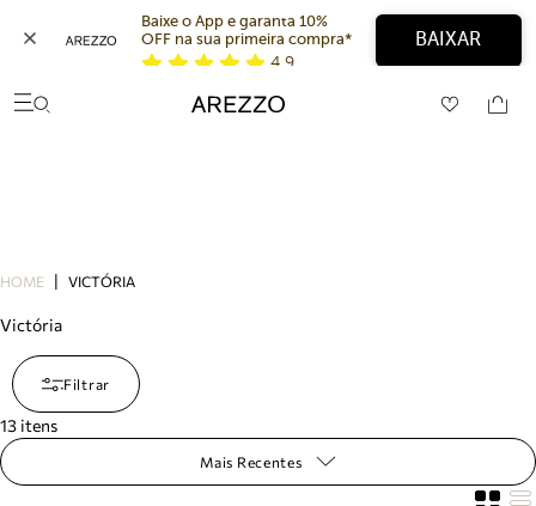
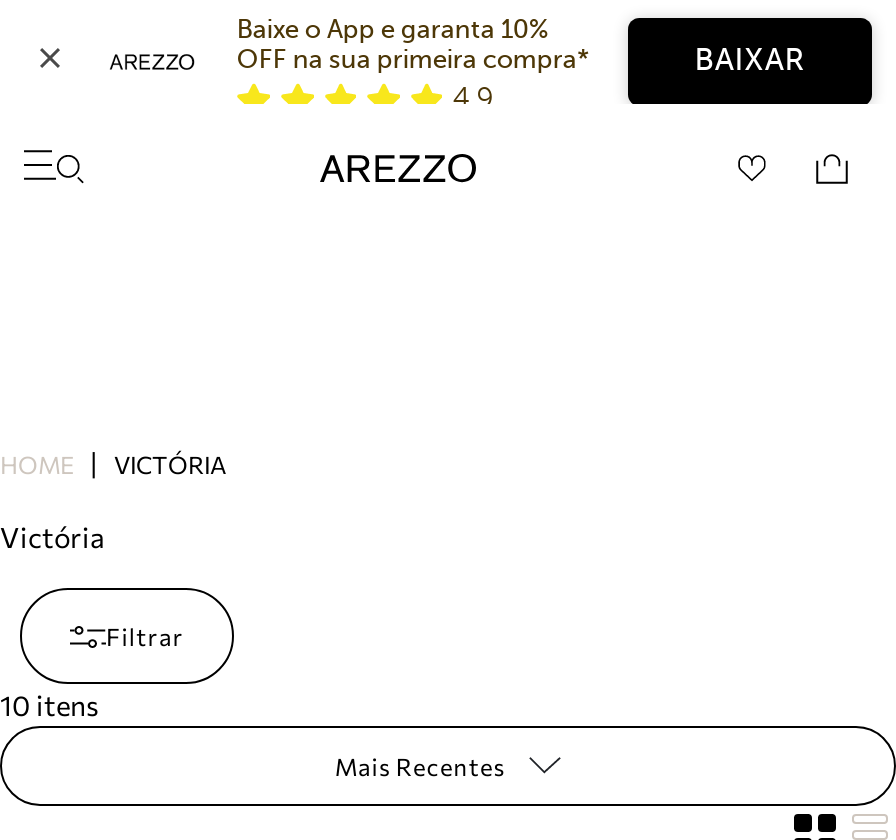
[0,415,57,435] 13 itens -> [0,688,98,722] 10 itens

